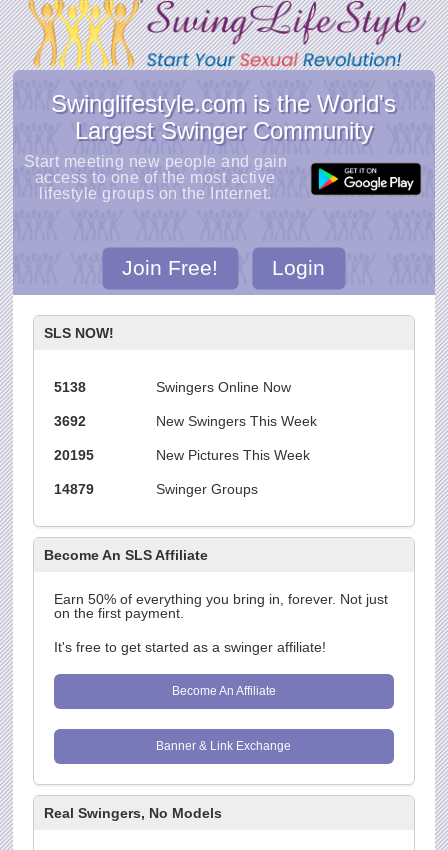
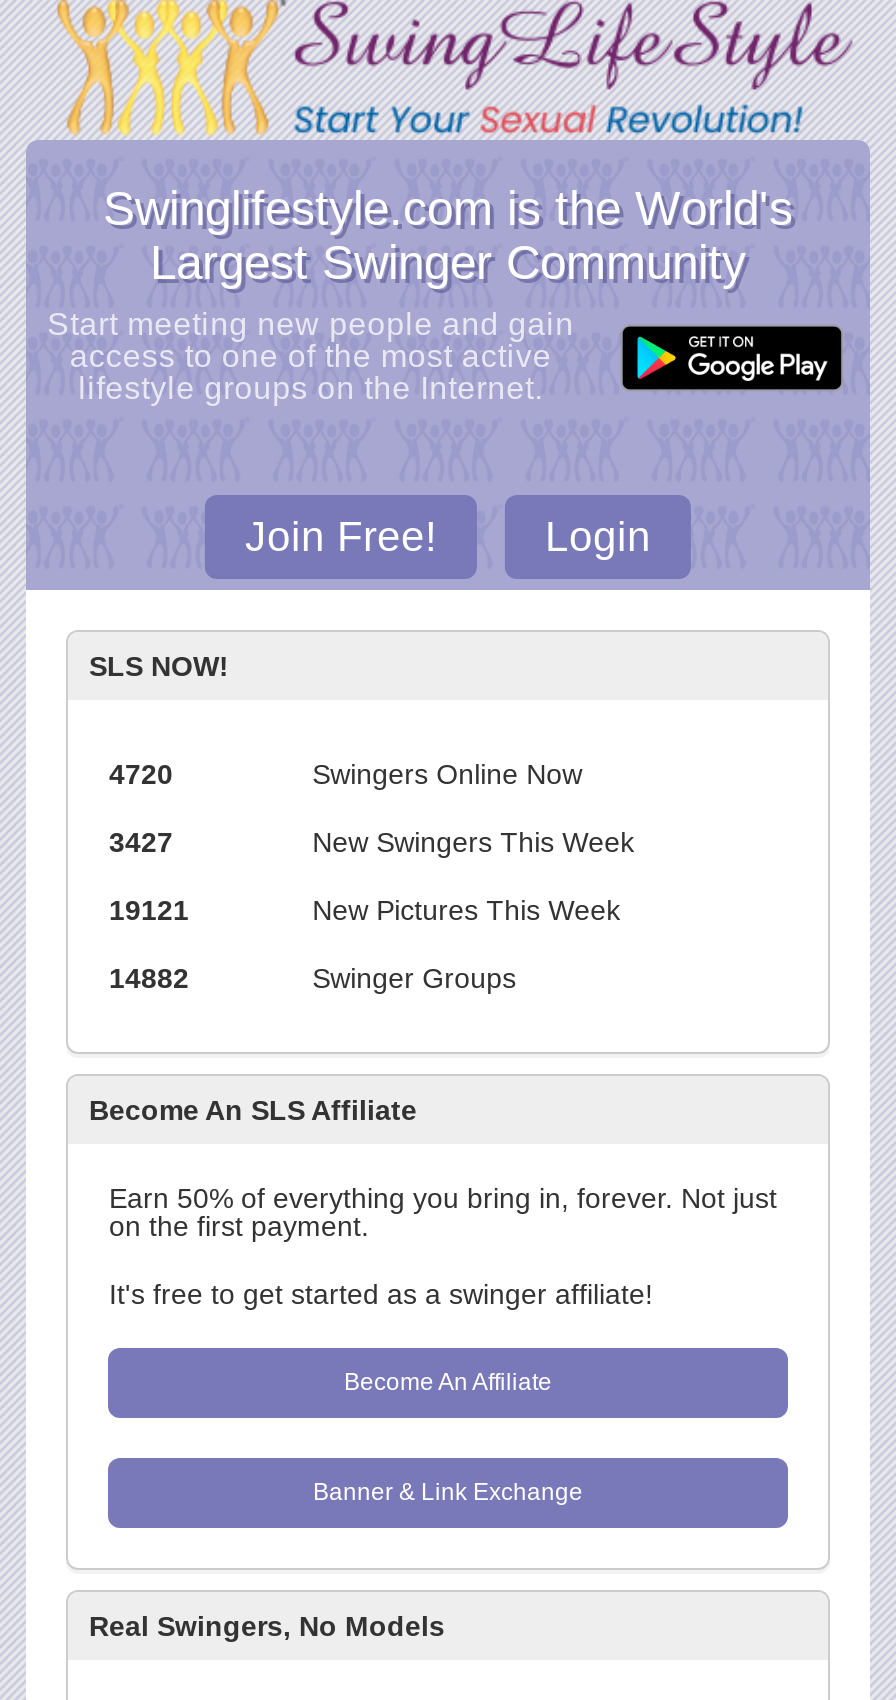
[54,379,86,395] 5138 -> [109,757,173,789] 4720
[54,413,86,429] 3692 -> [109,825,173,857] 3427
[54,447,94,463] 20195 -> [109,893,189,925] 19121
[54,481,94,497] 14879 -> [109,961,189,993] 14882

